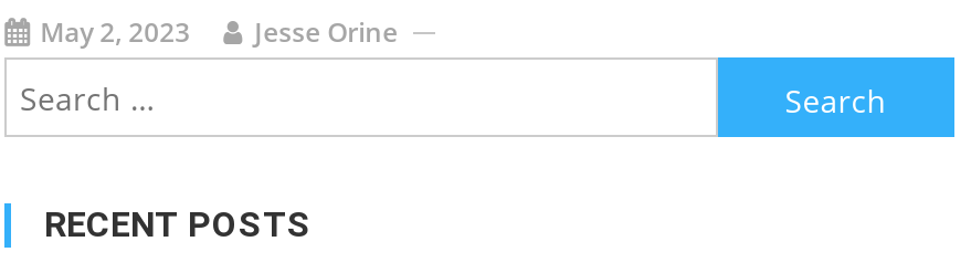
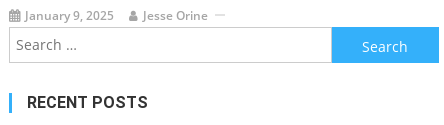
[40,15,398,52] May 2, 2023 Jesse Orine -> [25,7,208,24] January 9, 2025 Jesse Orine

